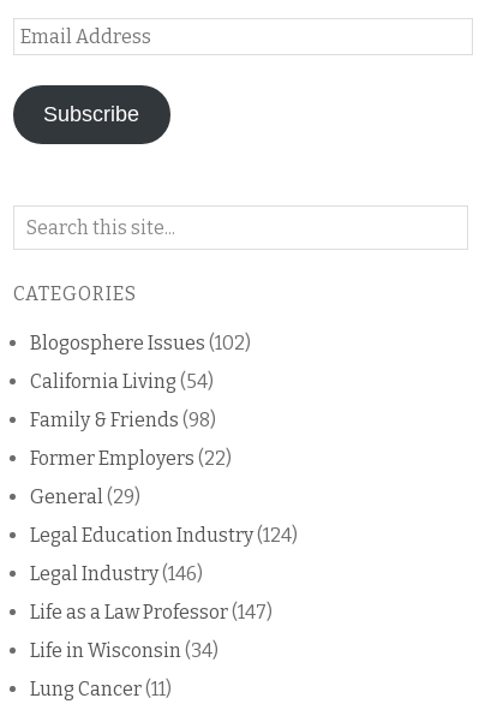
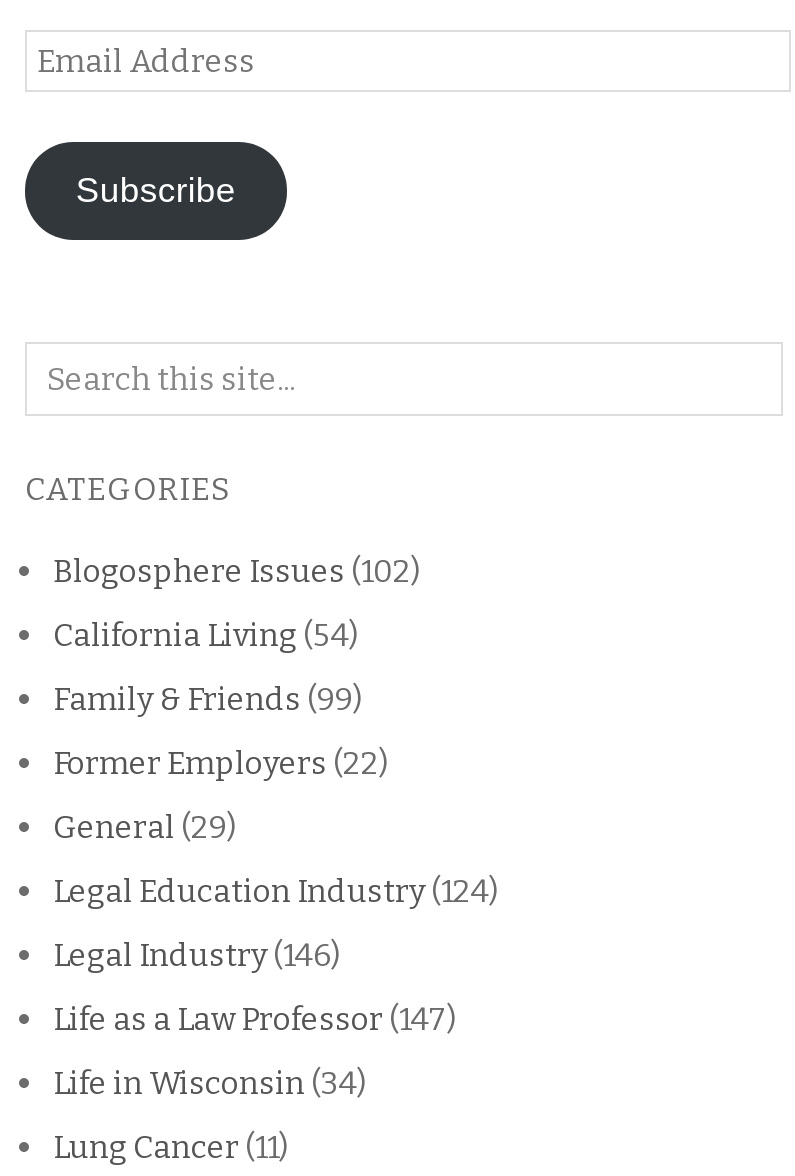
[30,408,216,431] Family & Friends (98) -> [53,680,363,718] Family & Friends (99)

